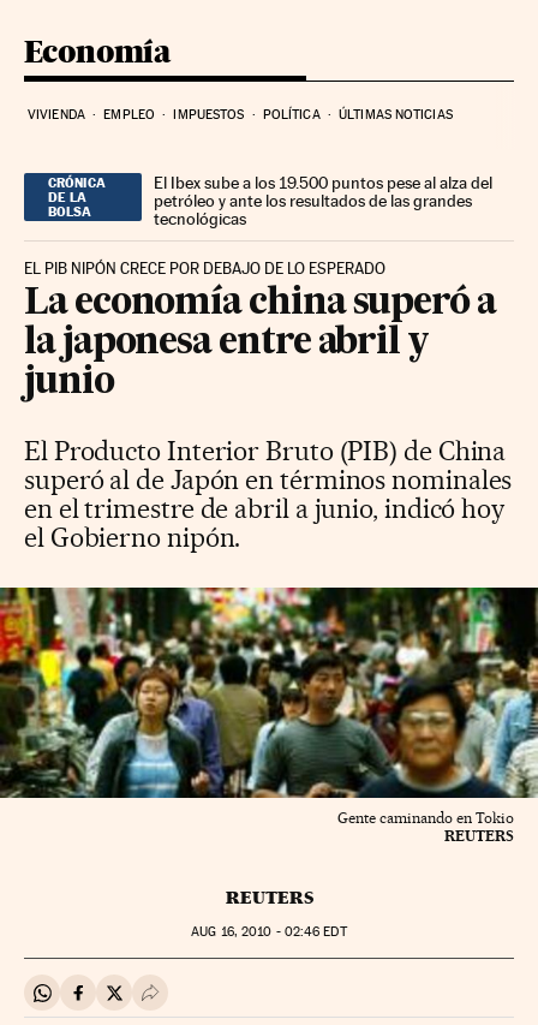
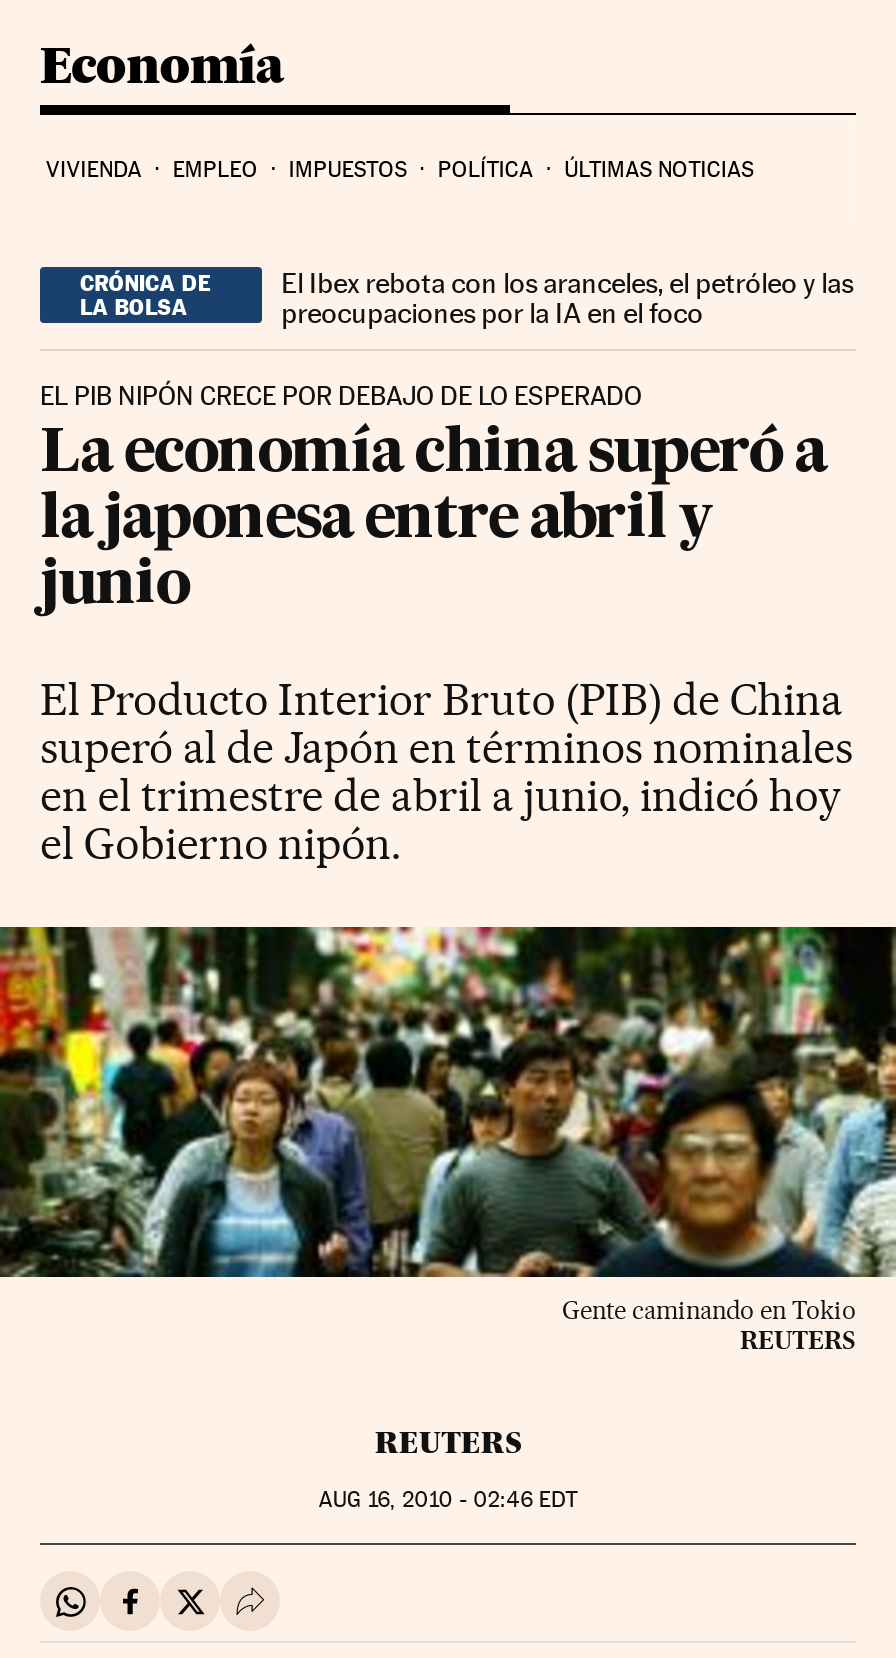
[154,173,493,228] El Ibex sube a los 19.500 puntos pese al alza del | petróleo y ante los resultados de las grandes | tecnológicas -> [281,266,853,328] El Ibex rebota con los aranceles, el petróleo y las | preocupaciones por la IA en el foco

